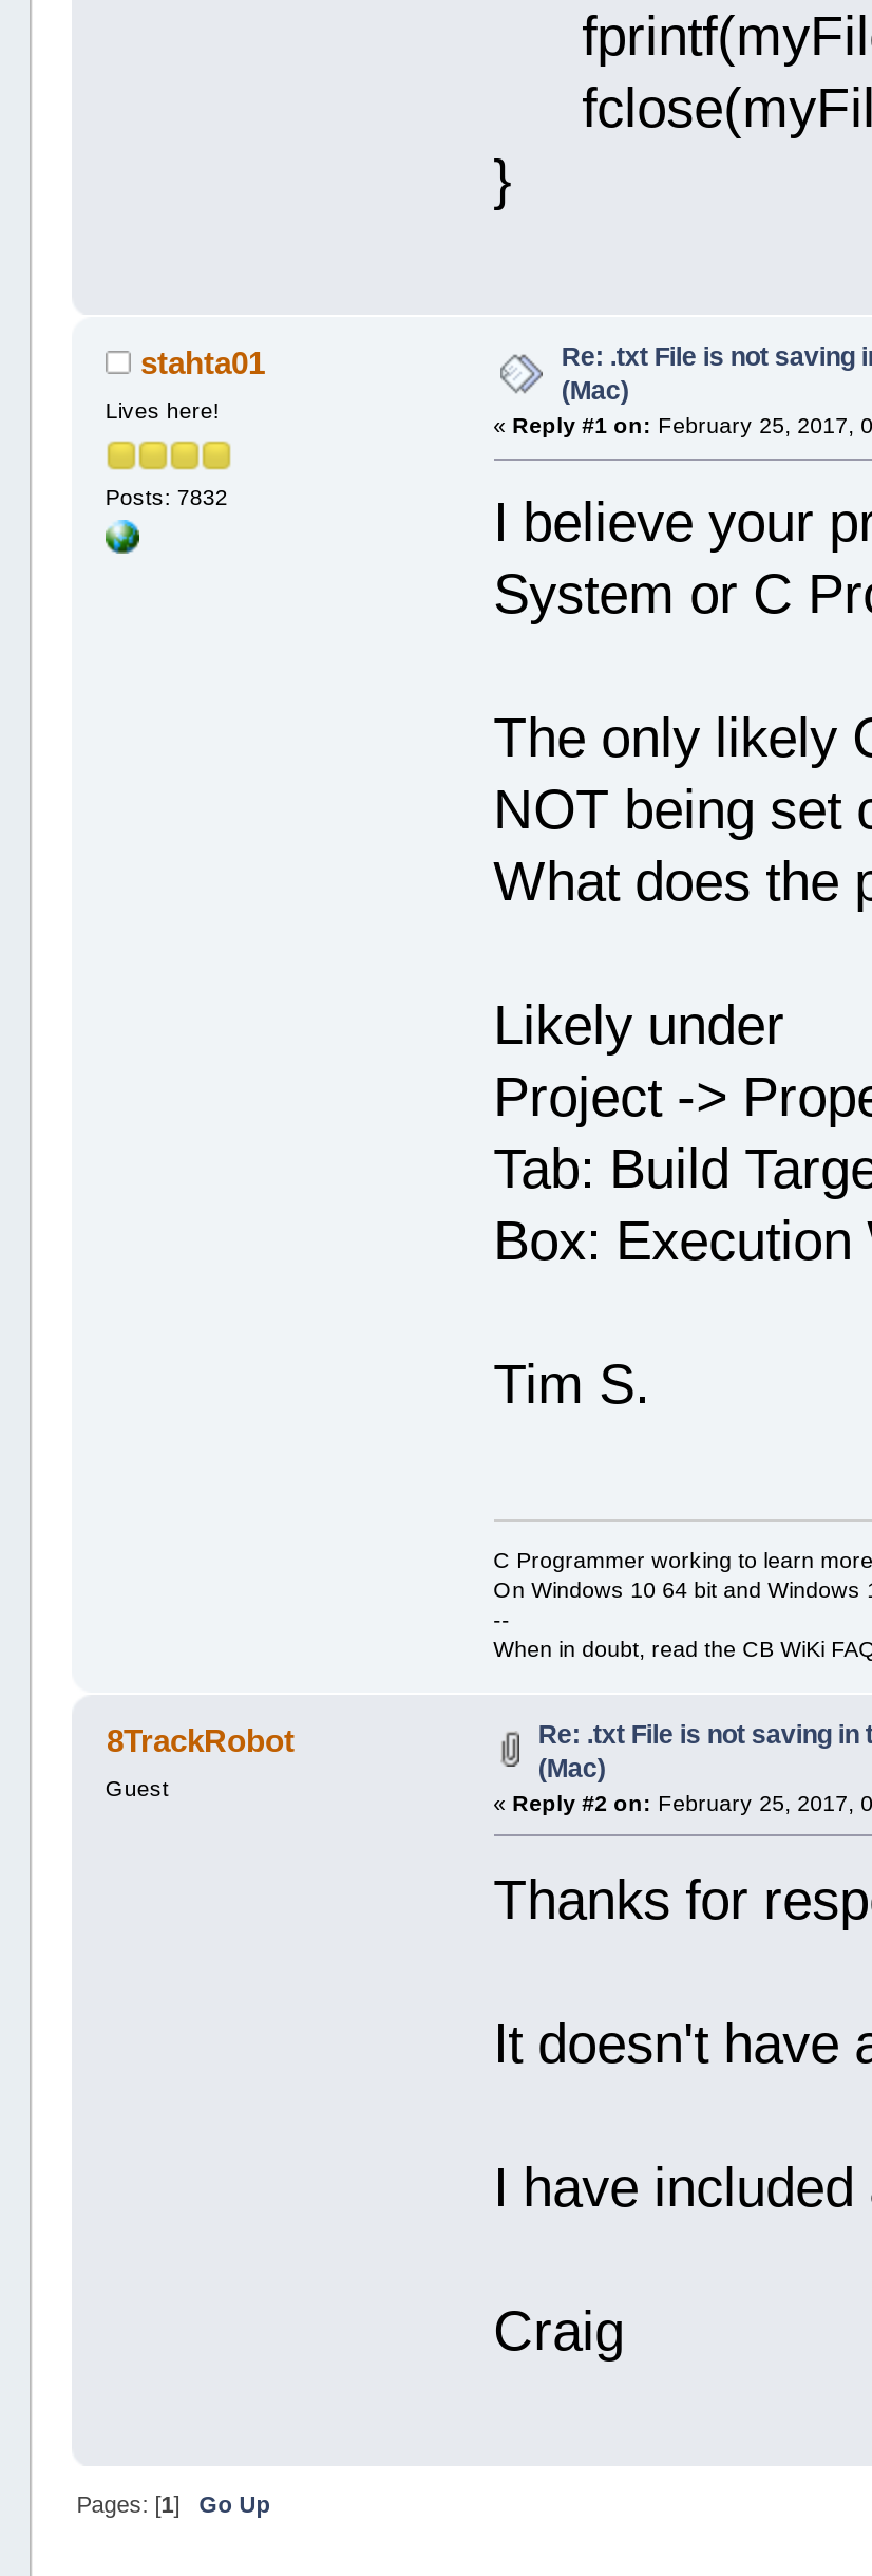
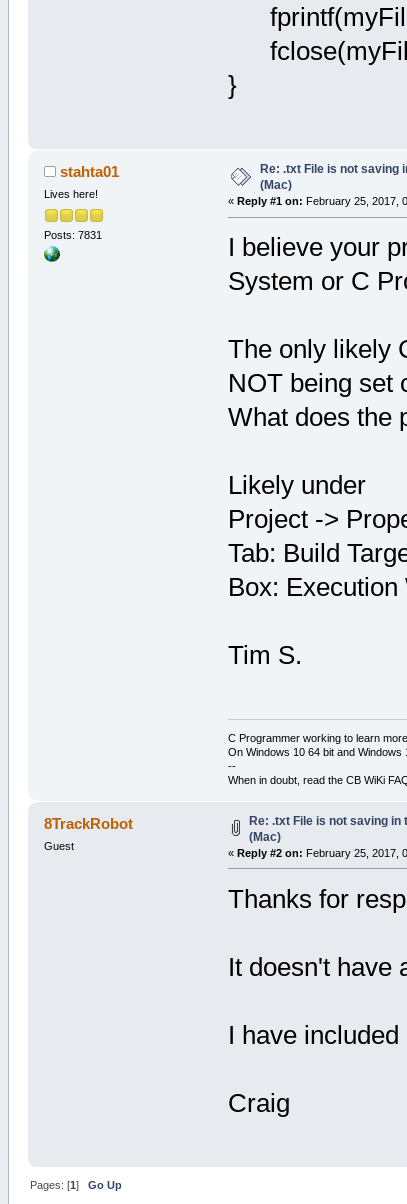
[105,483,228,509] Posts: 7832 -> [44,229,102,241] Posts: 7831

